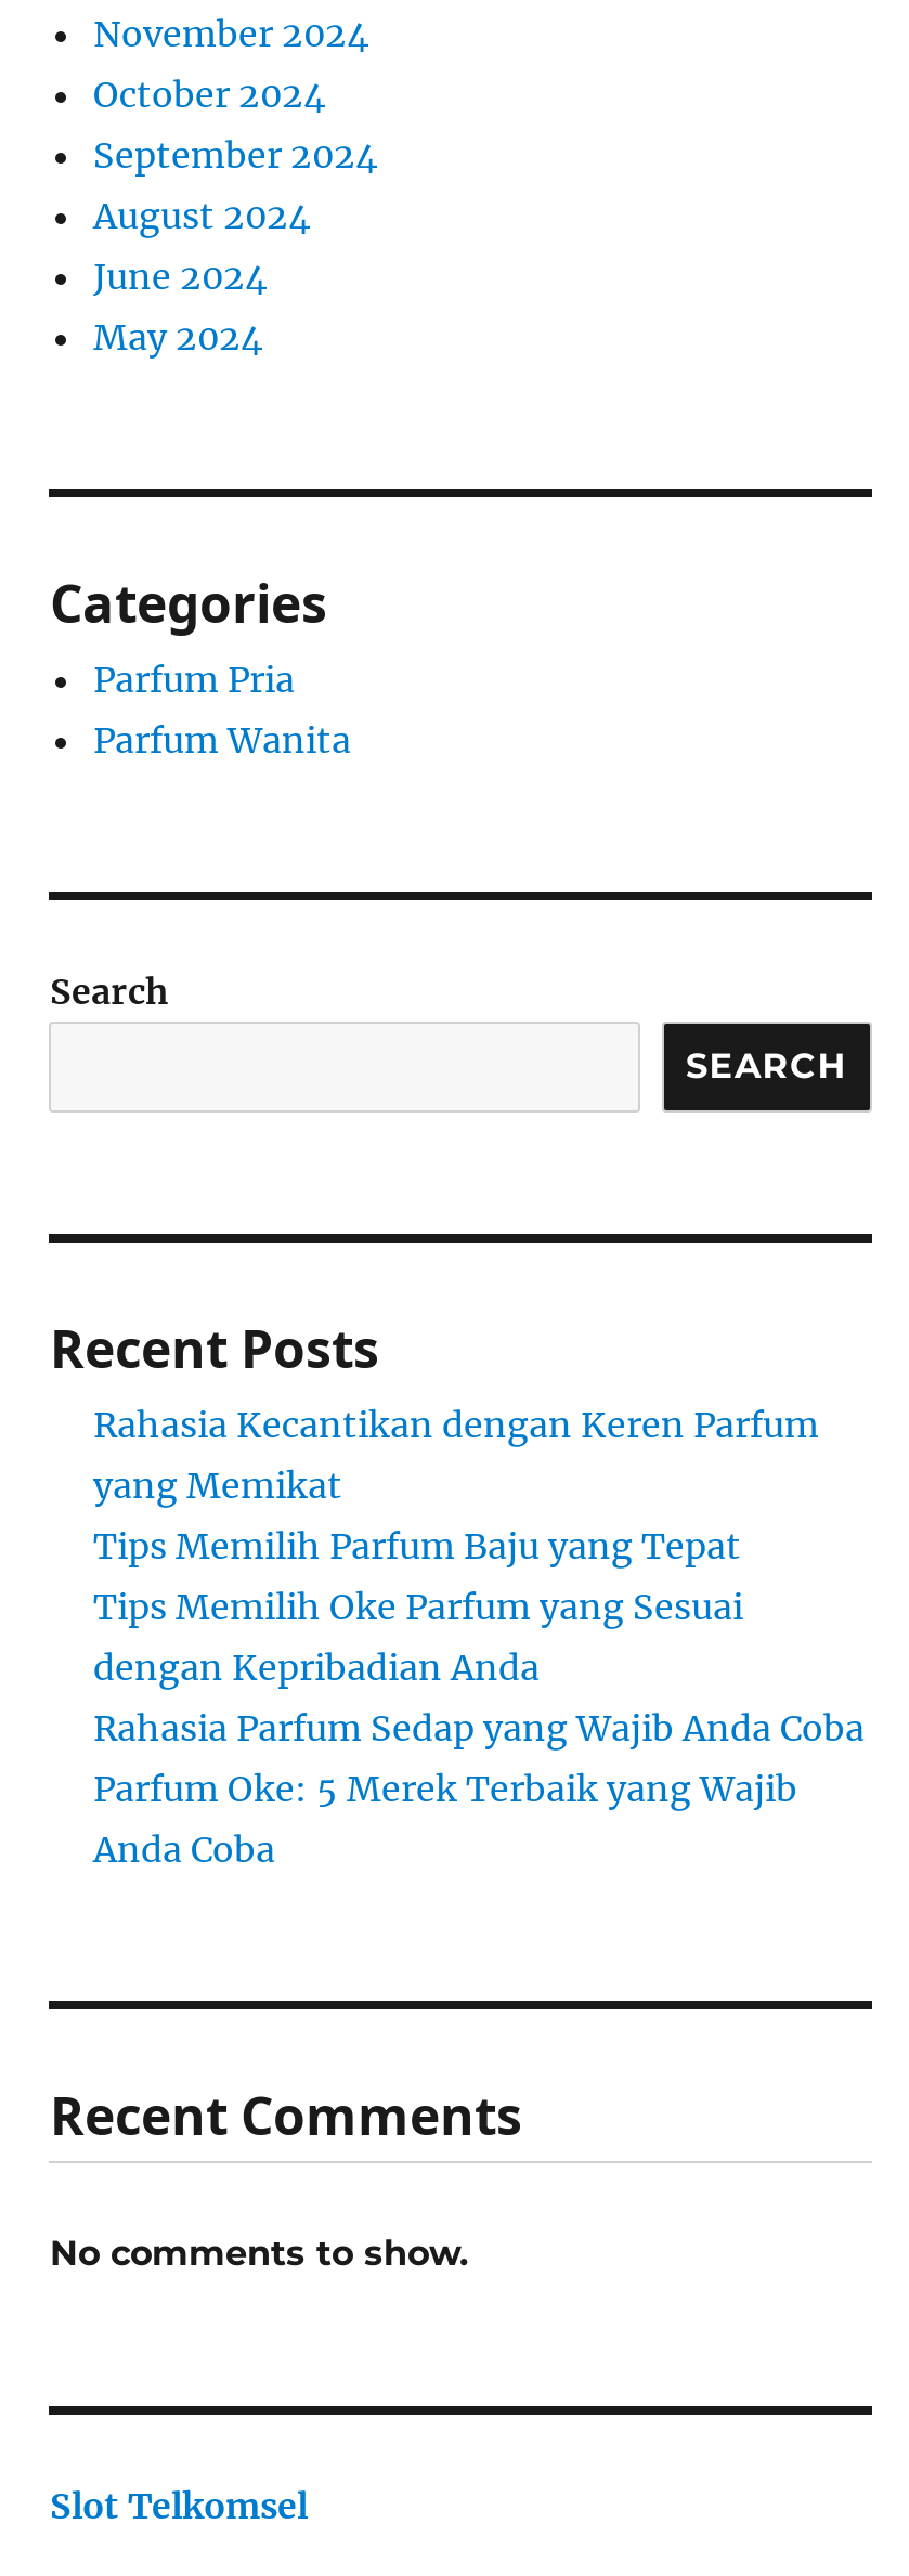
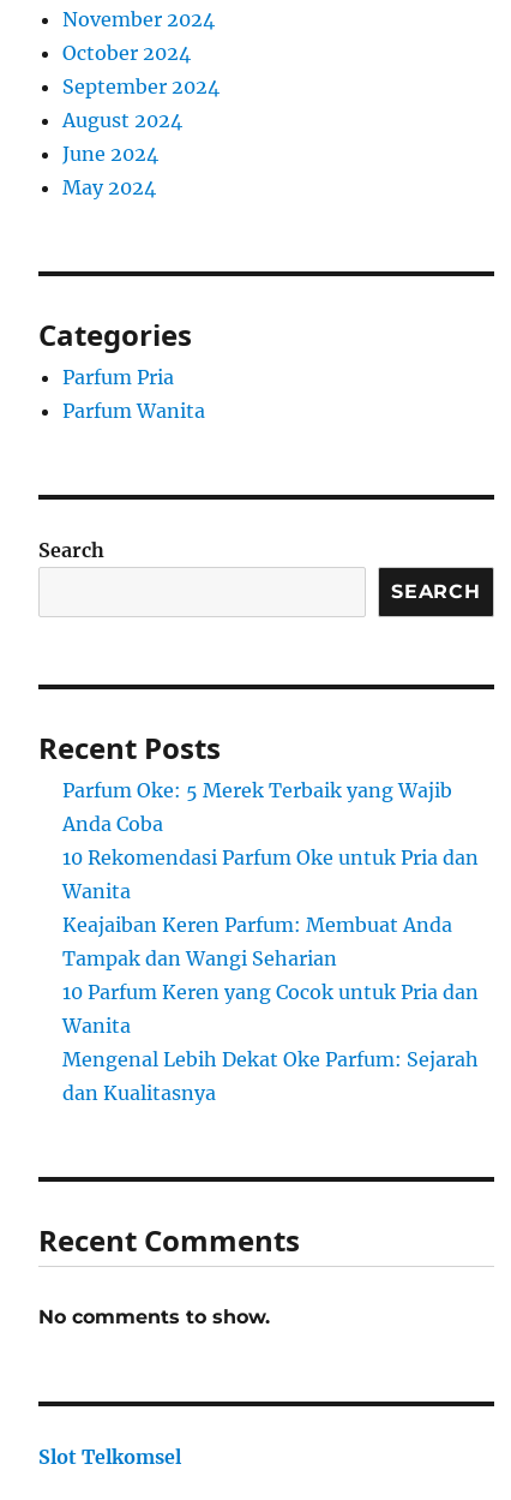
[93,1403,865,1750] Rahasia Kecantikan dengan Keren Parfum | yang Memikat | Tips Memilih Parfum Baju yang Tepat | Tips Memilih Oke Parfum yang Sesuai | dengan Kepribadian Anda | Rahasia Parfum Sedap yang Wajib Anda Coba -> none
moved [93,1767,797,1871] -> [63,778,453,836]: Parfum Oke: 5 Merek Terbaik yang Wajib | Anda Coba
none -> [63,846,479,1105] 10 Rekomendasi Parfum Oke untuk Pria dan | Wanita | Keajaiban Keren Parfum: Membuat Anda | Tampak dan Wangi Seharian | 10 Parfum Keren yang Cocok untuk Pria dan | Wanita | Mengenal Lebih Dekat Oke Parfum: Sejarah | dan Kualitasnya

